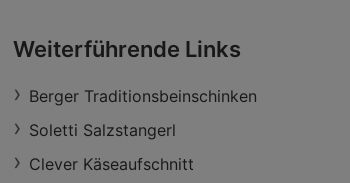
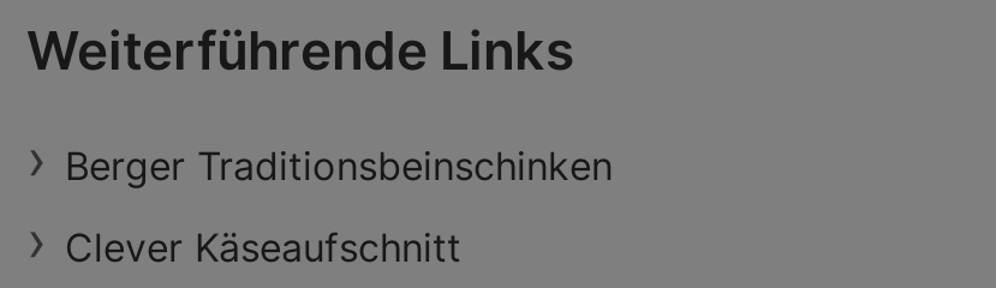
[29,120,176,140] Soletti Salzstangerl -> none

